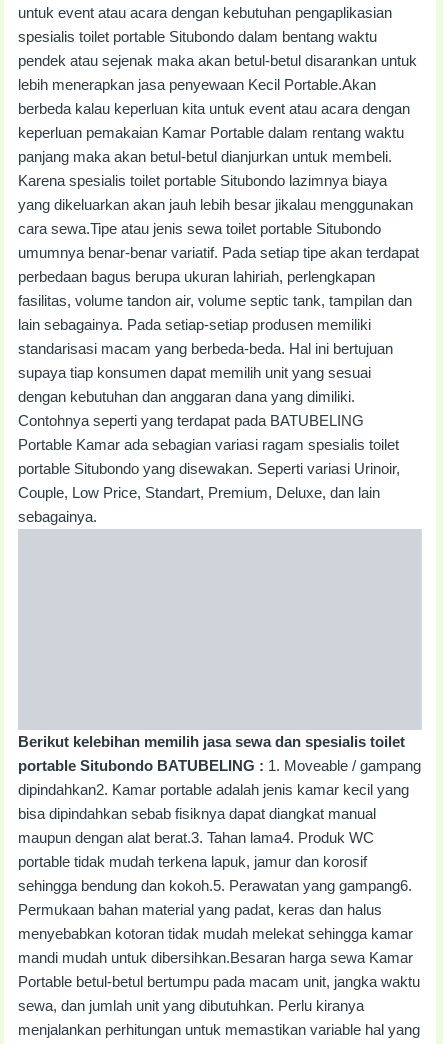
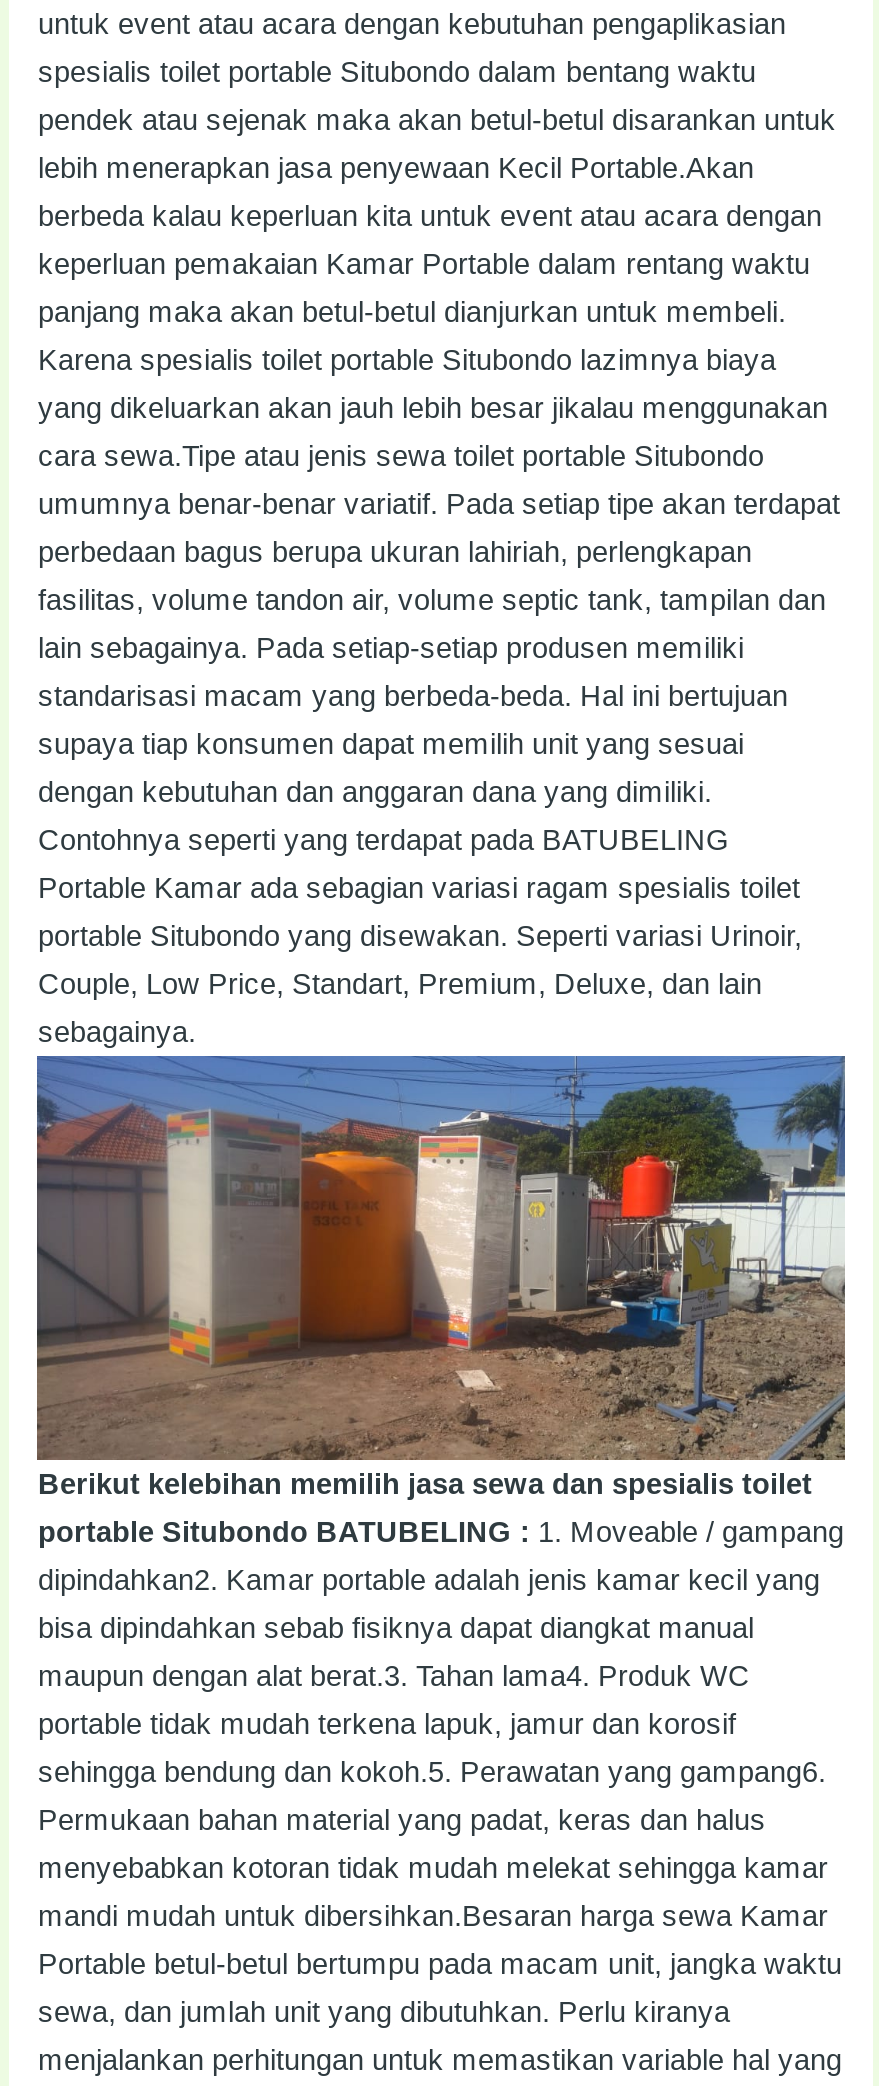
none -> [35,1055,847,1463] [image]

